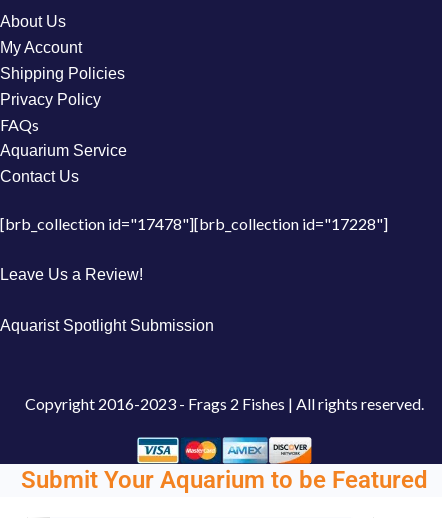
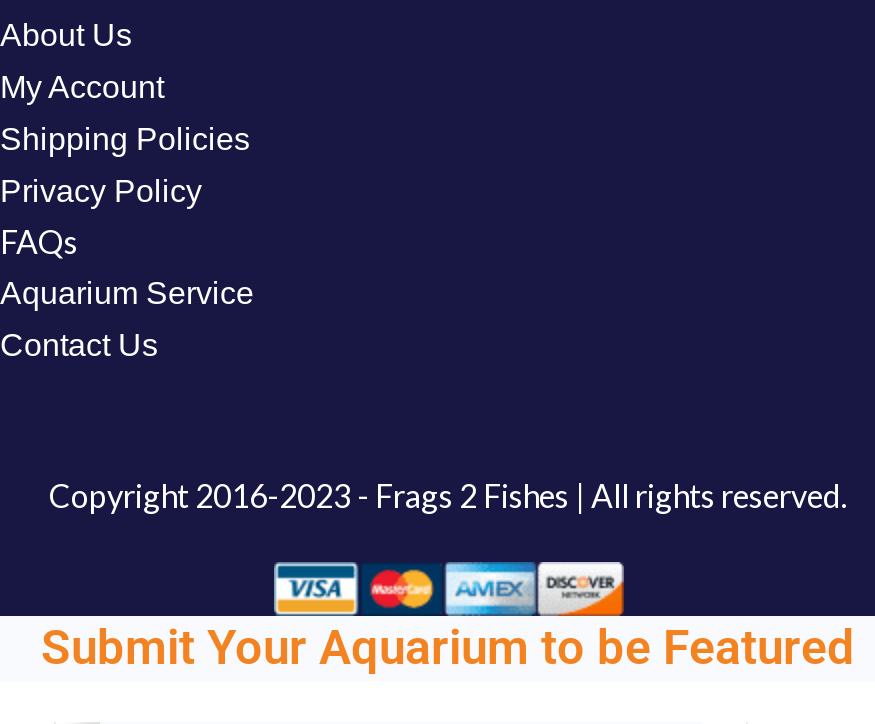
[0,214,388,334] [brb_collection id="17478"][brb_collection id="17228"] | Leave Us a Review! | Aquarist Spotlight Submission -> none

